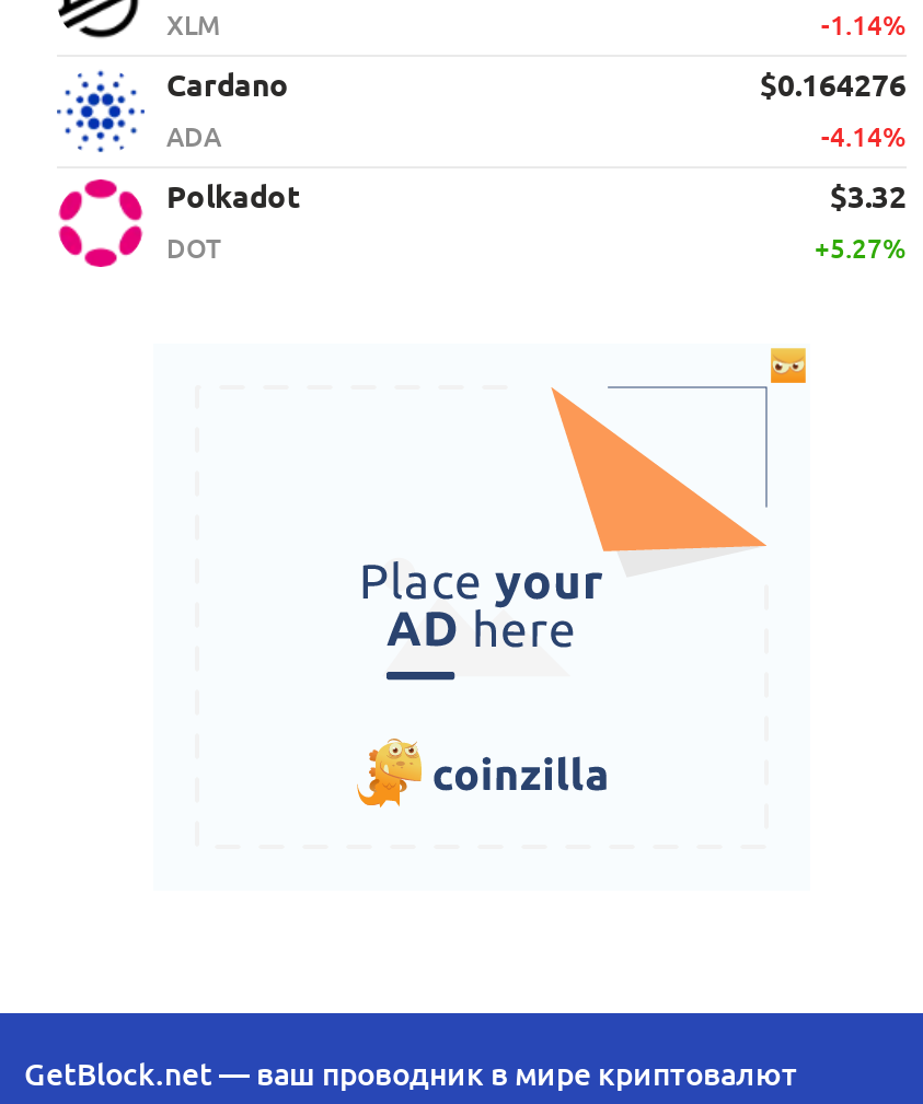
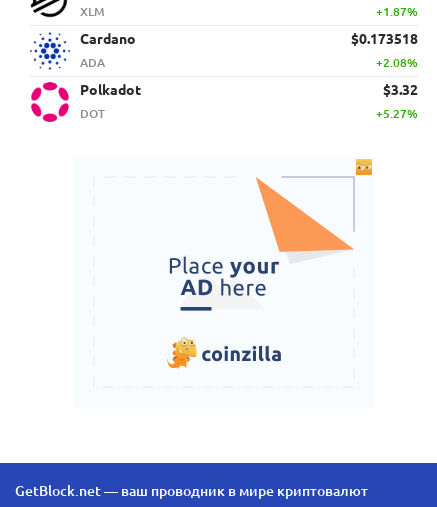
[821,10,907,39] -1.14% -> [376,5,418,18] +1.87%
[760,68,907,103] $0.164276 -> [351,31,418,47] $0.173518
[821,122,907,150] -4.14% -> [376,56,418,69] +2.08%

